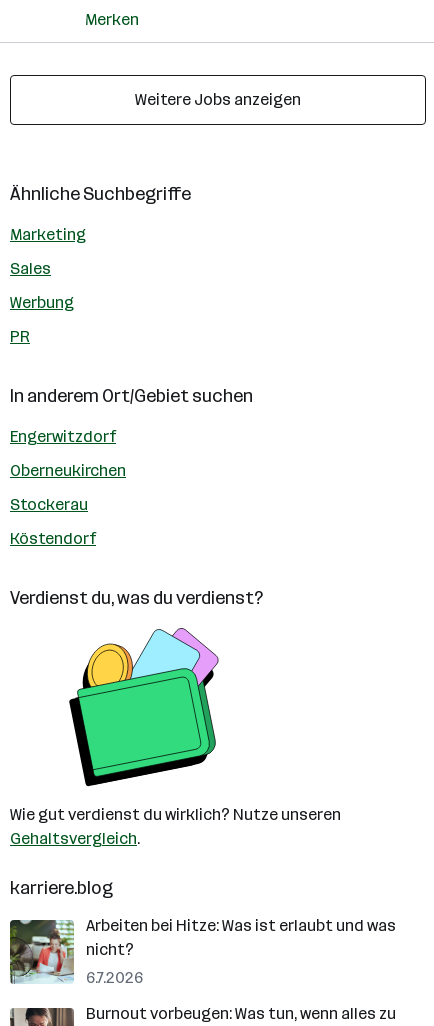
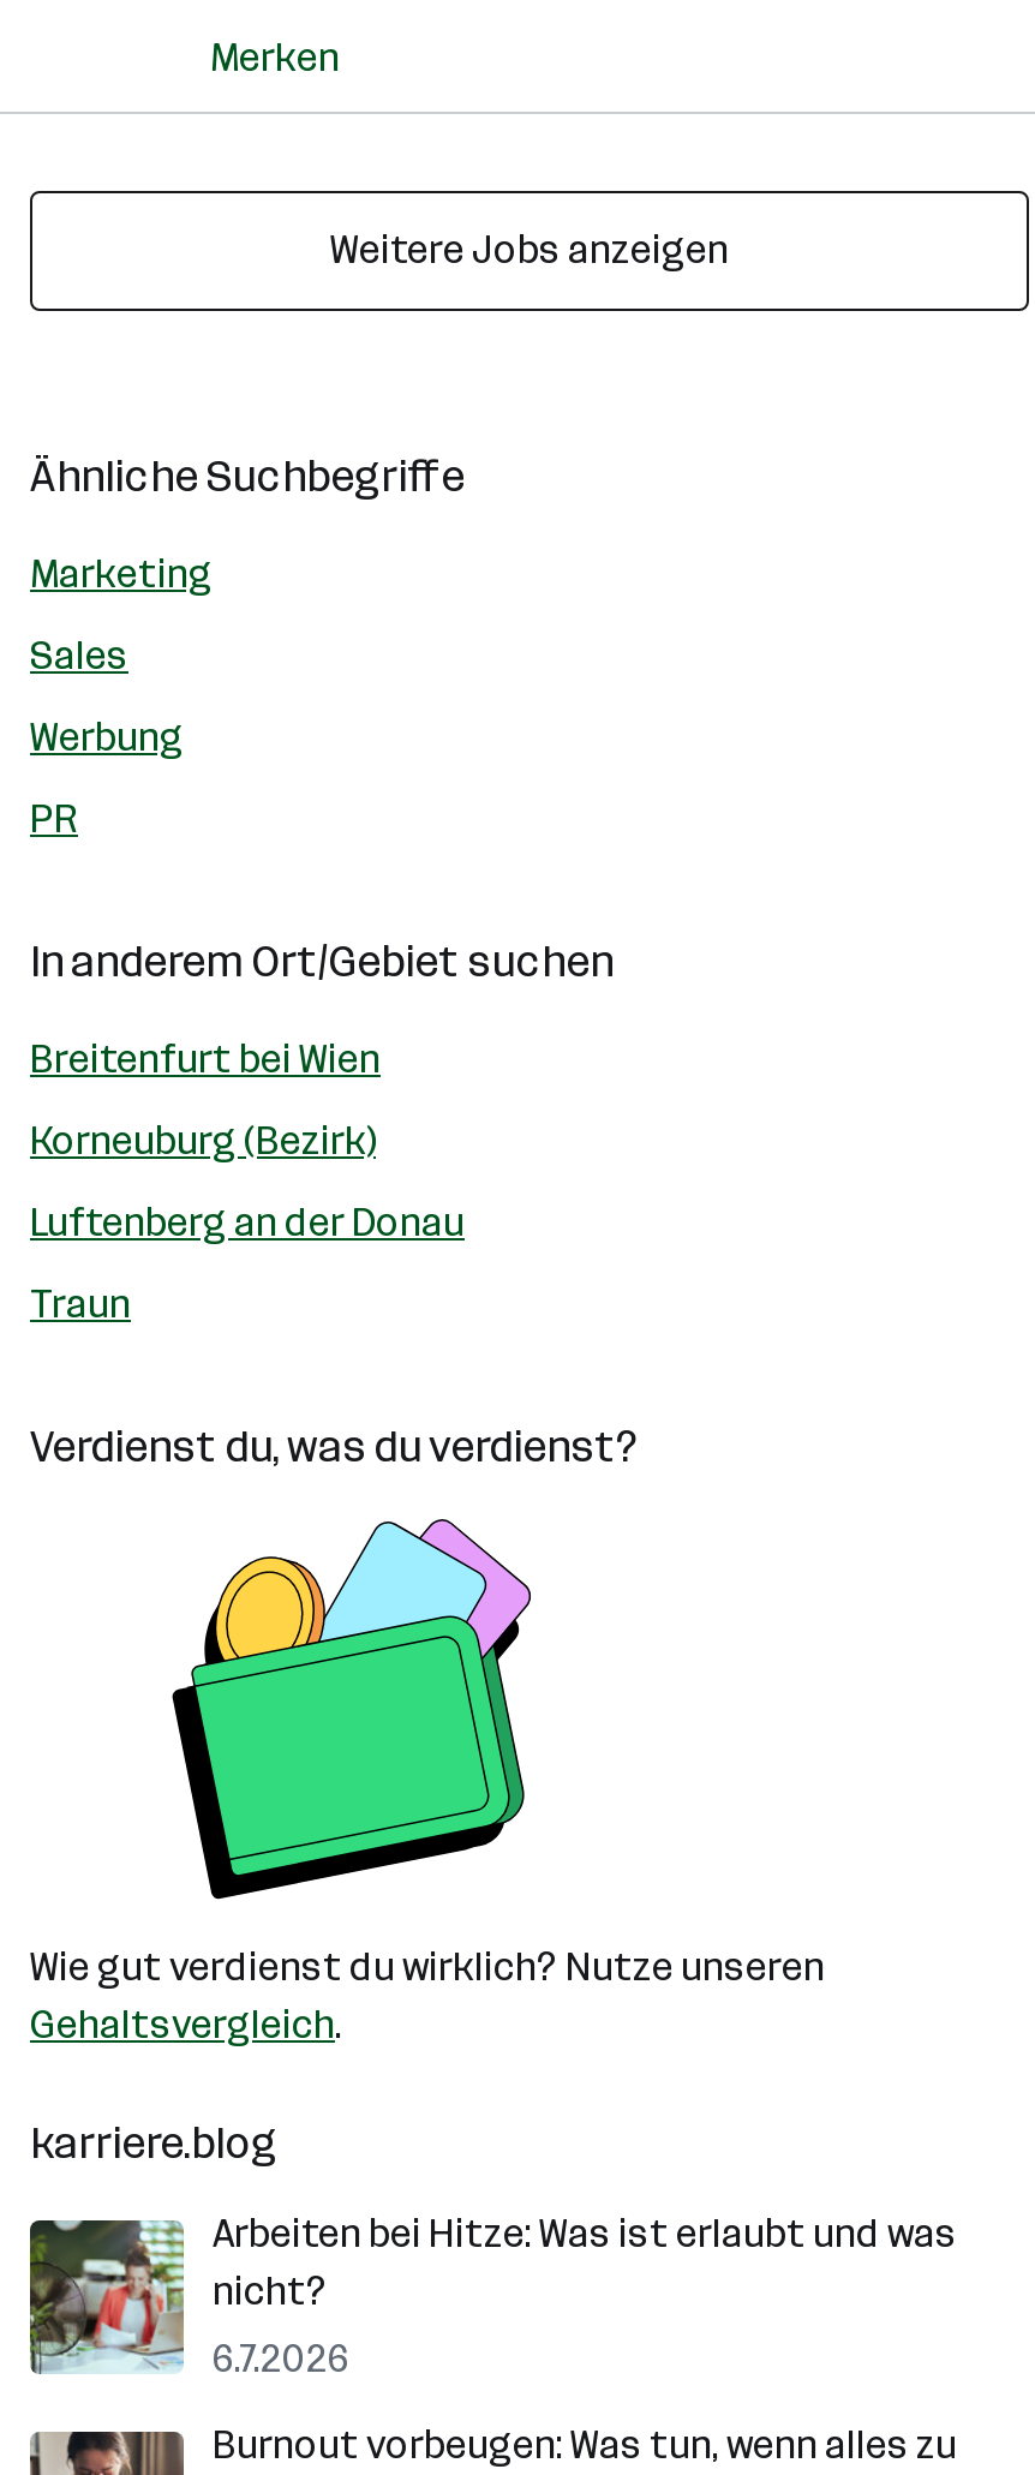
[10,427,116,446] Engerwitzdorf -> [30,1036,381,1082] Breitenfurt bei Wien
[10,461,126,480] Oberneukirchen -> [30,1118,376,1164] Korneuburg (Bezirk)
[10,495,88,514] Stockerau -> [30,1200,465,1245] Luftenberg an der Donau
[10,529,96,548] Köstendorf -> [30,1281,131,1327] Traun

